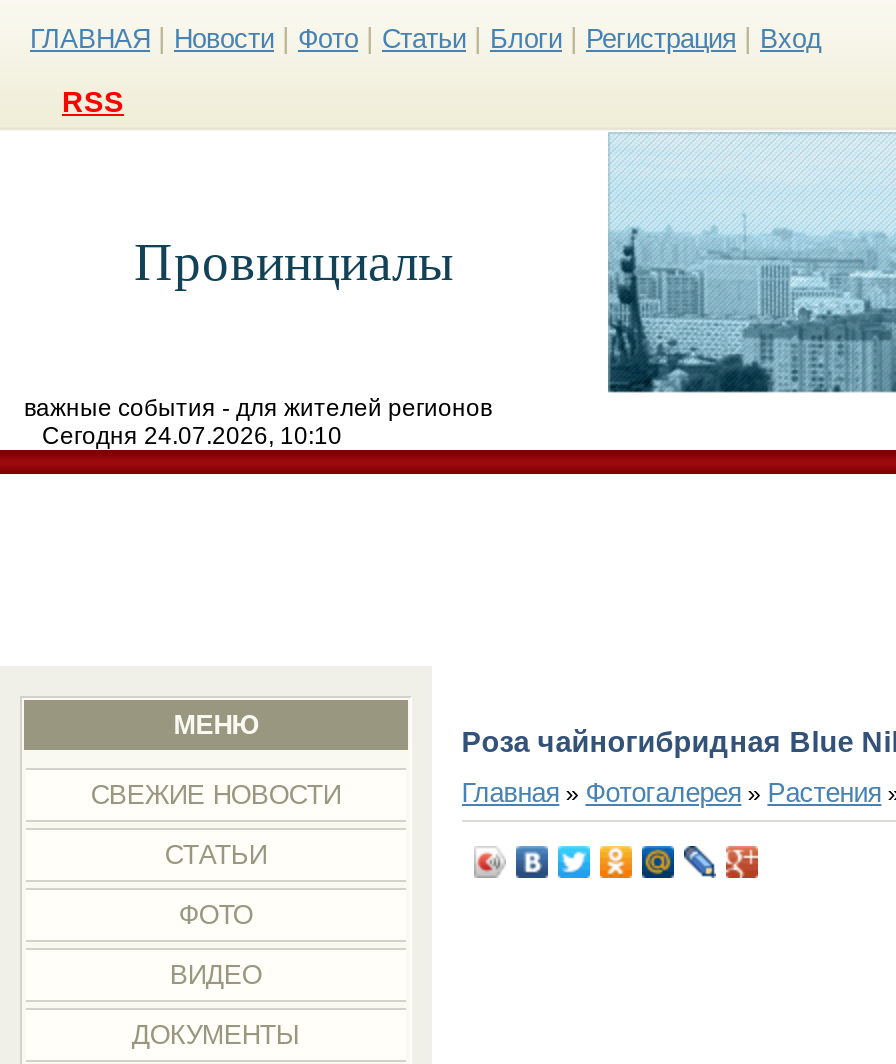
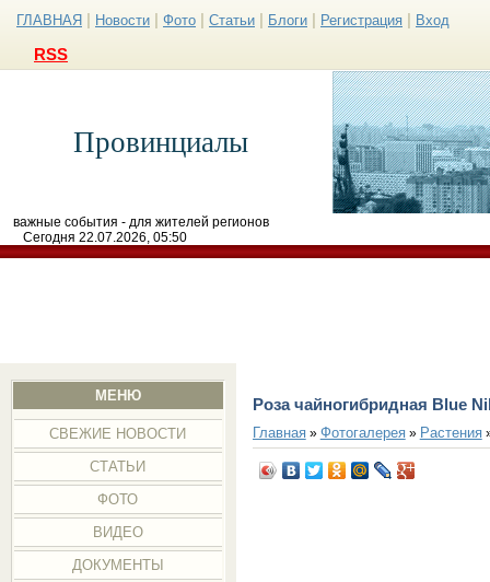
[0,422,342,450] Сегодня 24.07.2026, 10:10 -> [0,230,187,245] Сегодня 22.07.2026, 05:50

